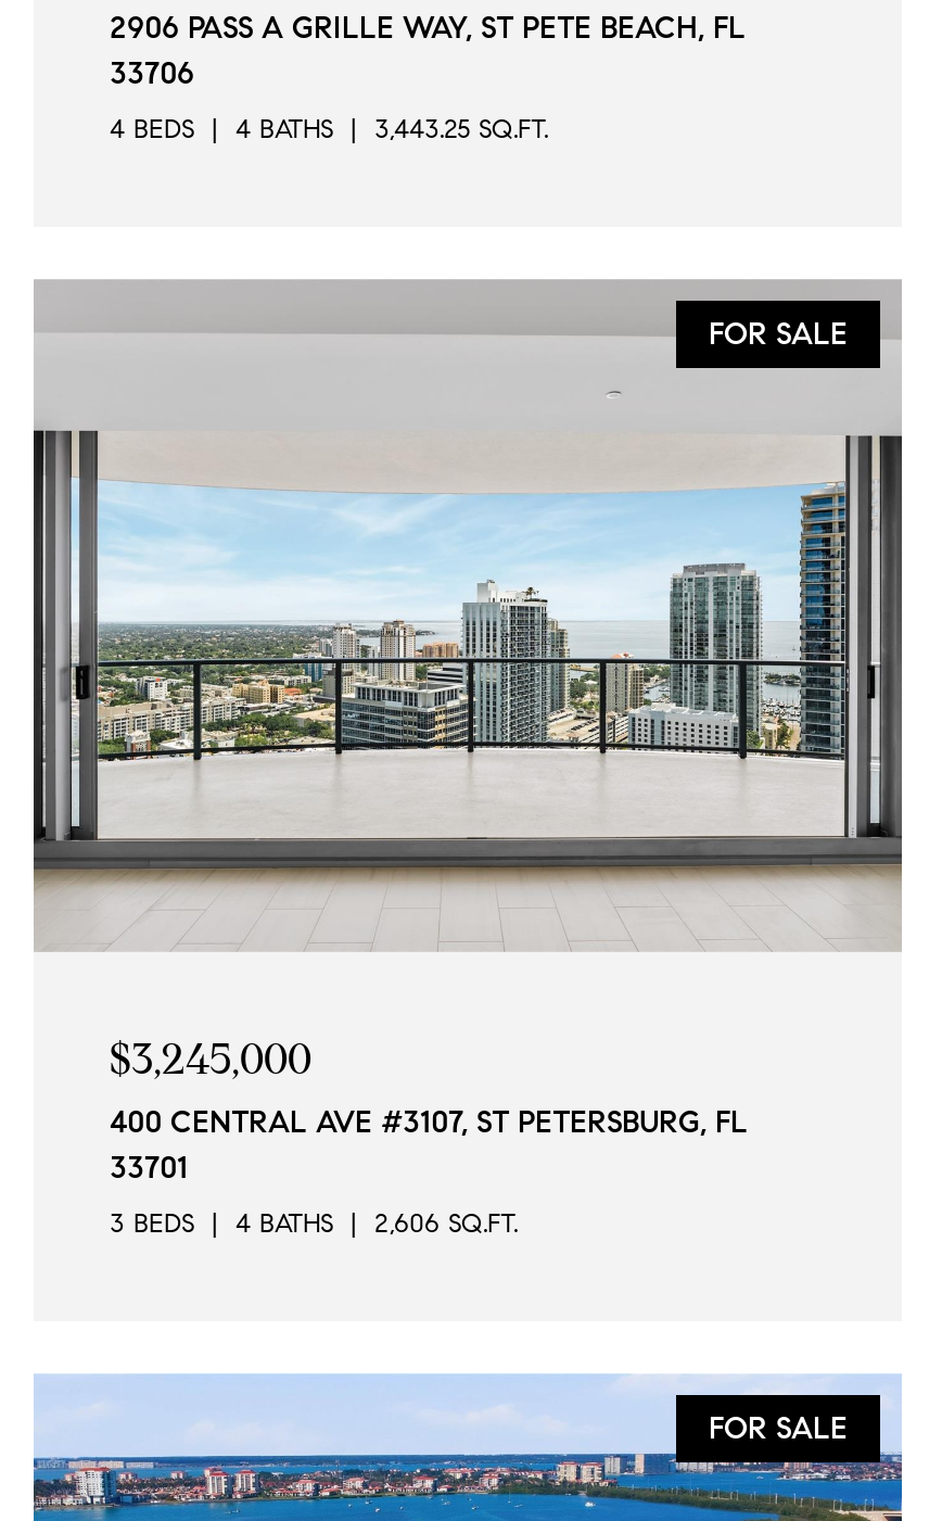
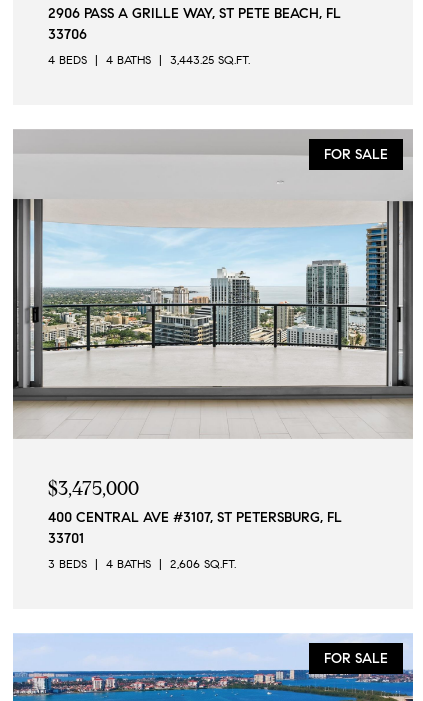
[110,1032,311,1087] $3,245,000 -> [48,476,139,501] $3,475,000

